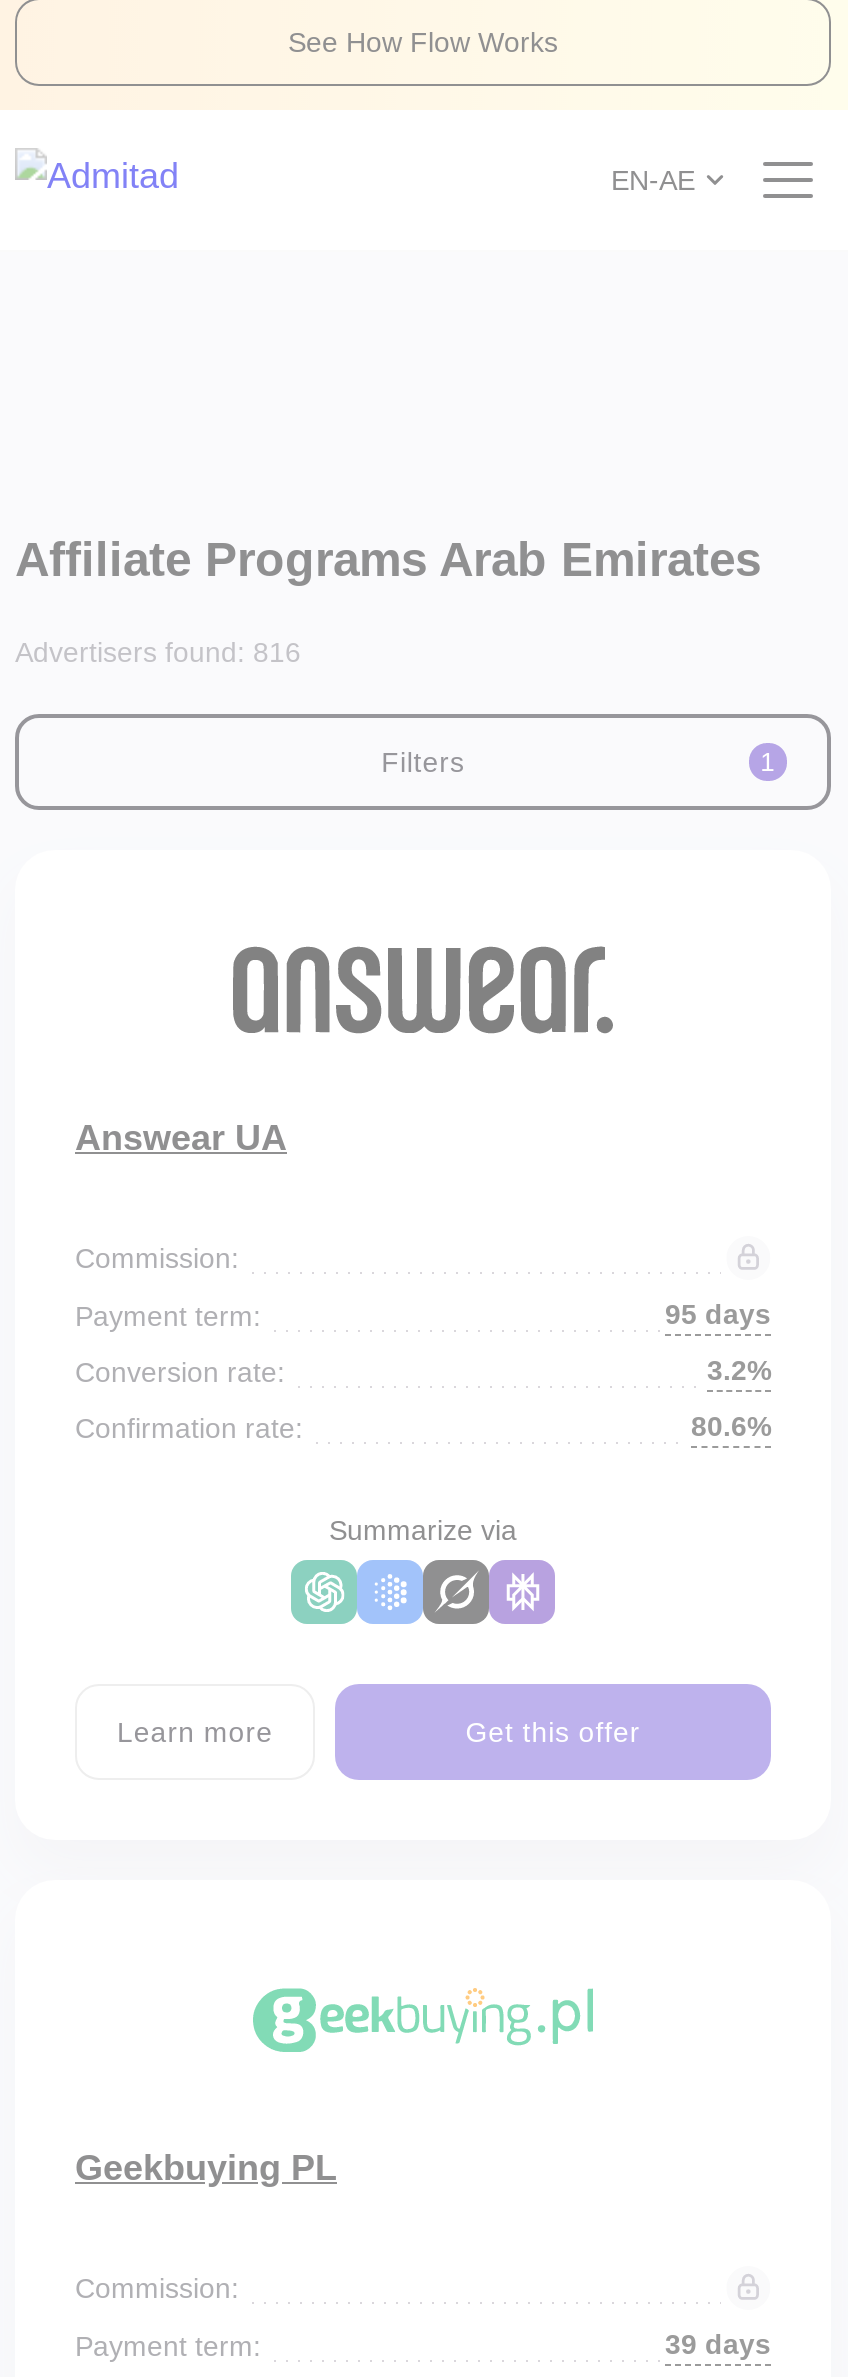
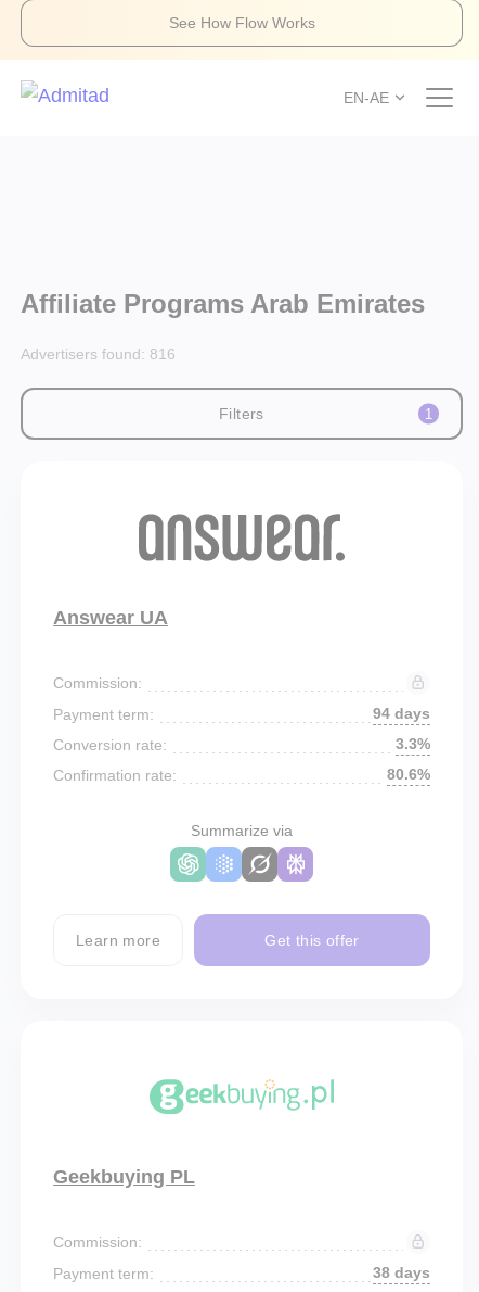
[665,1298,771,1330] 95 days -> [373,705,430,722] 94 days
[707,1354,771,1386] 3.2% -> [396,735,430,752] 3.3%
[665,2328,771,2360] 39 days -> [373,1264,430,1281] 38 days

